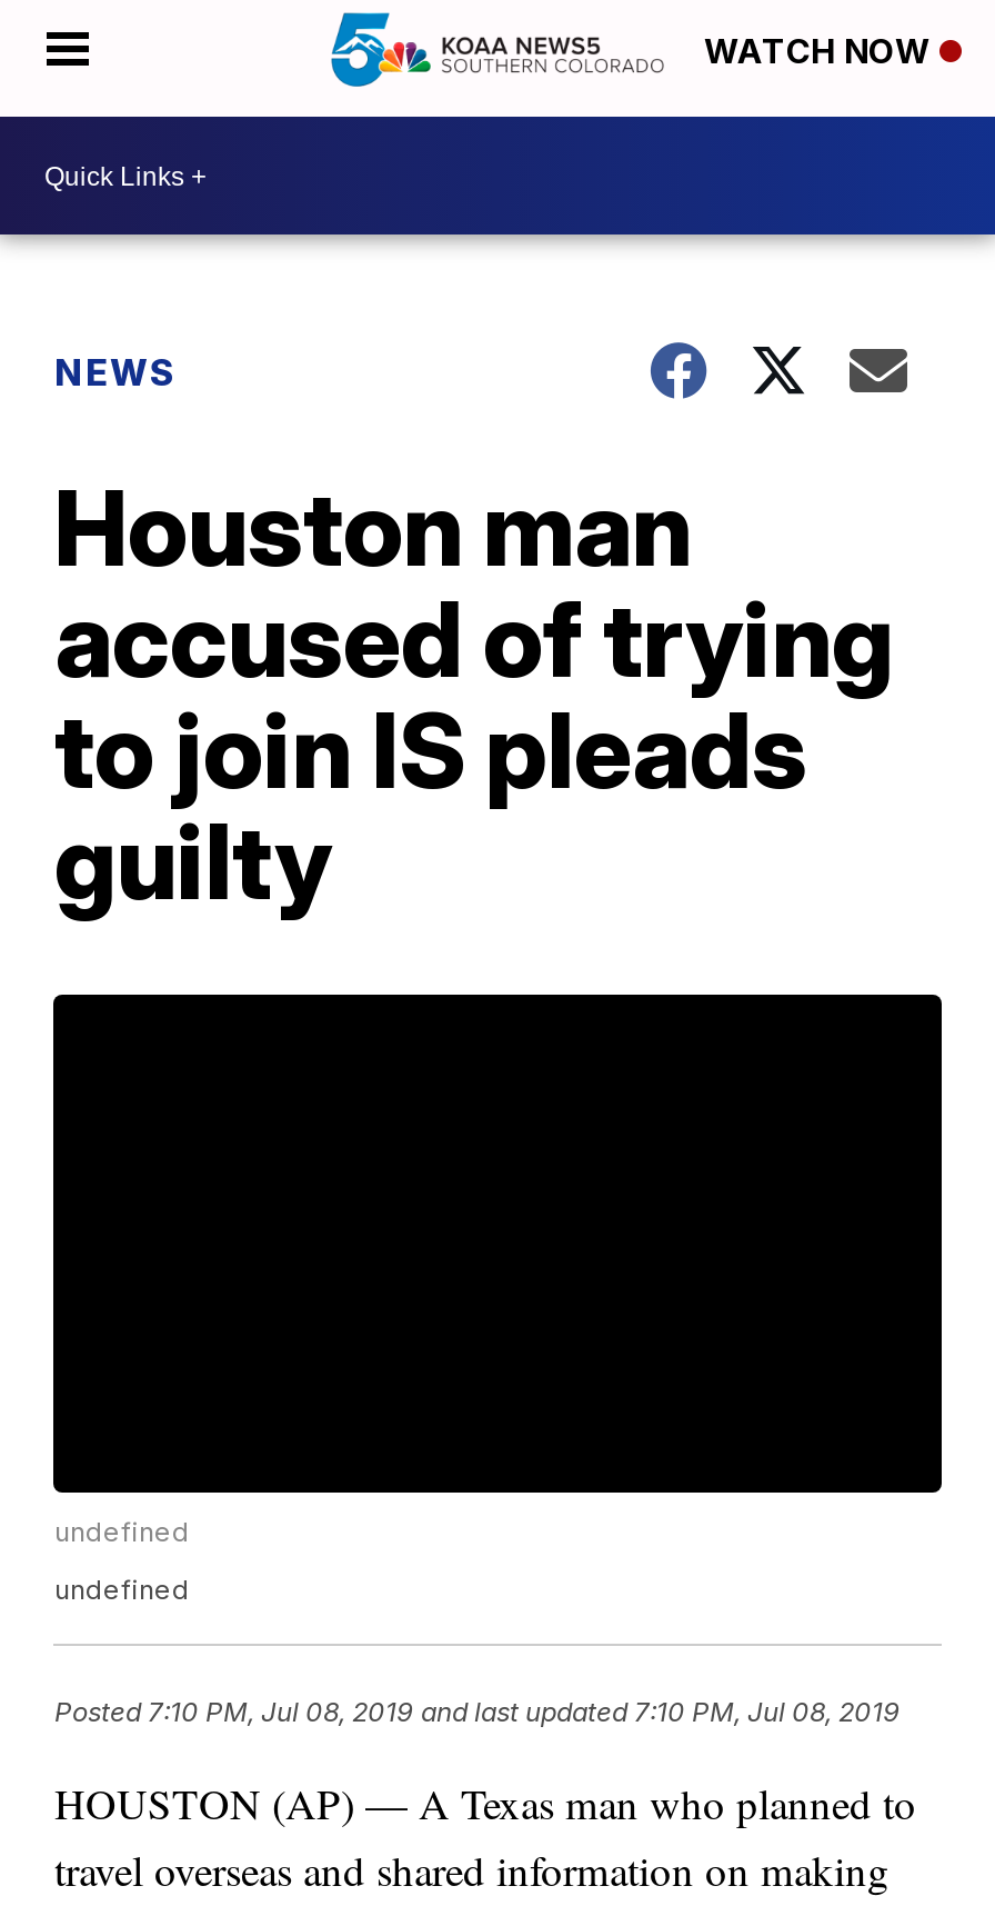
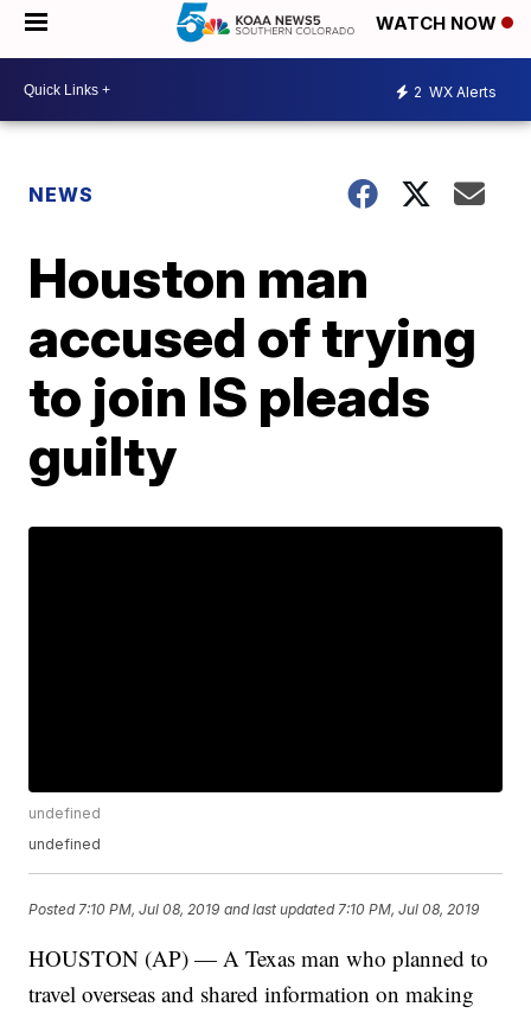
none -> [414,82,497,100] 2 WX Alerts

